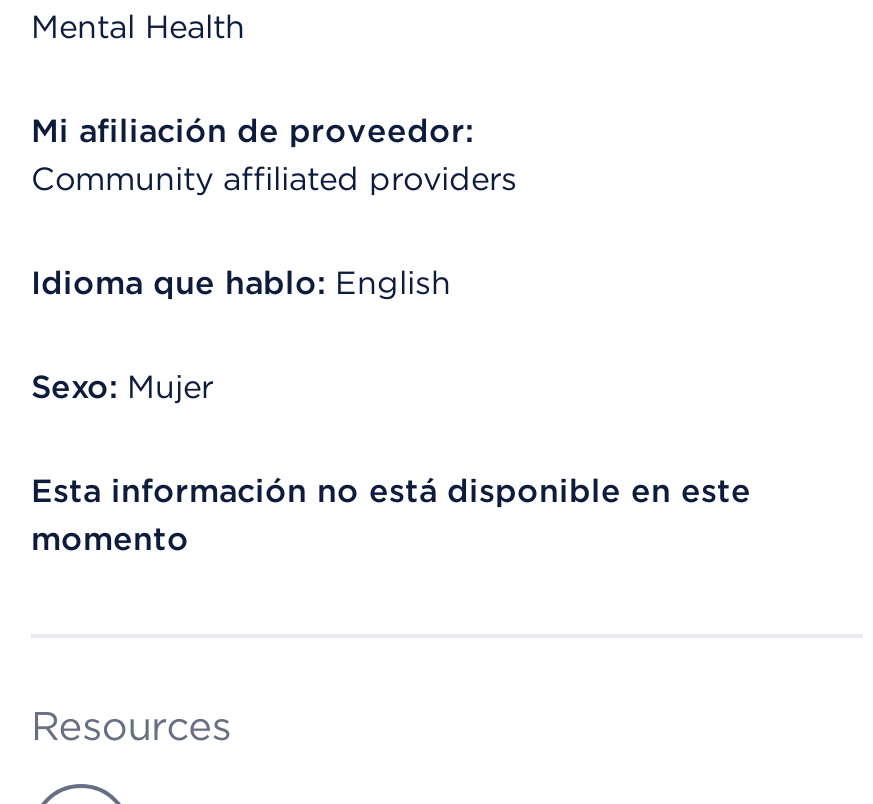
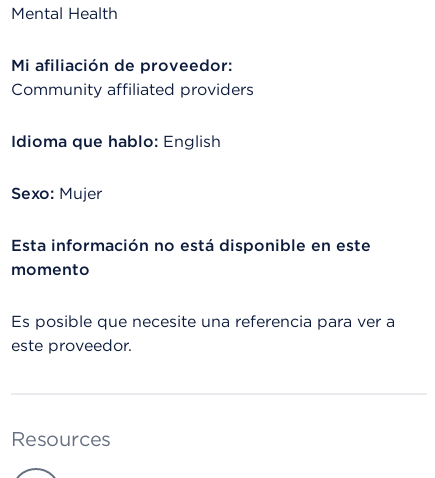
none -> [11,312,395,355] Es posible que necesite una referencia para ver a | este proveedor.

